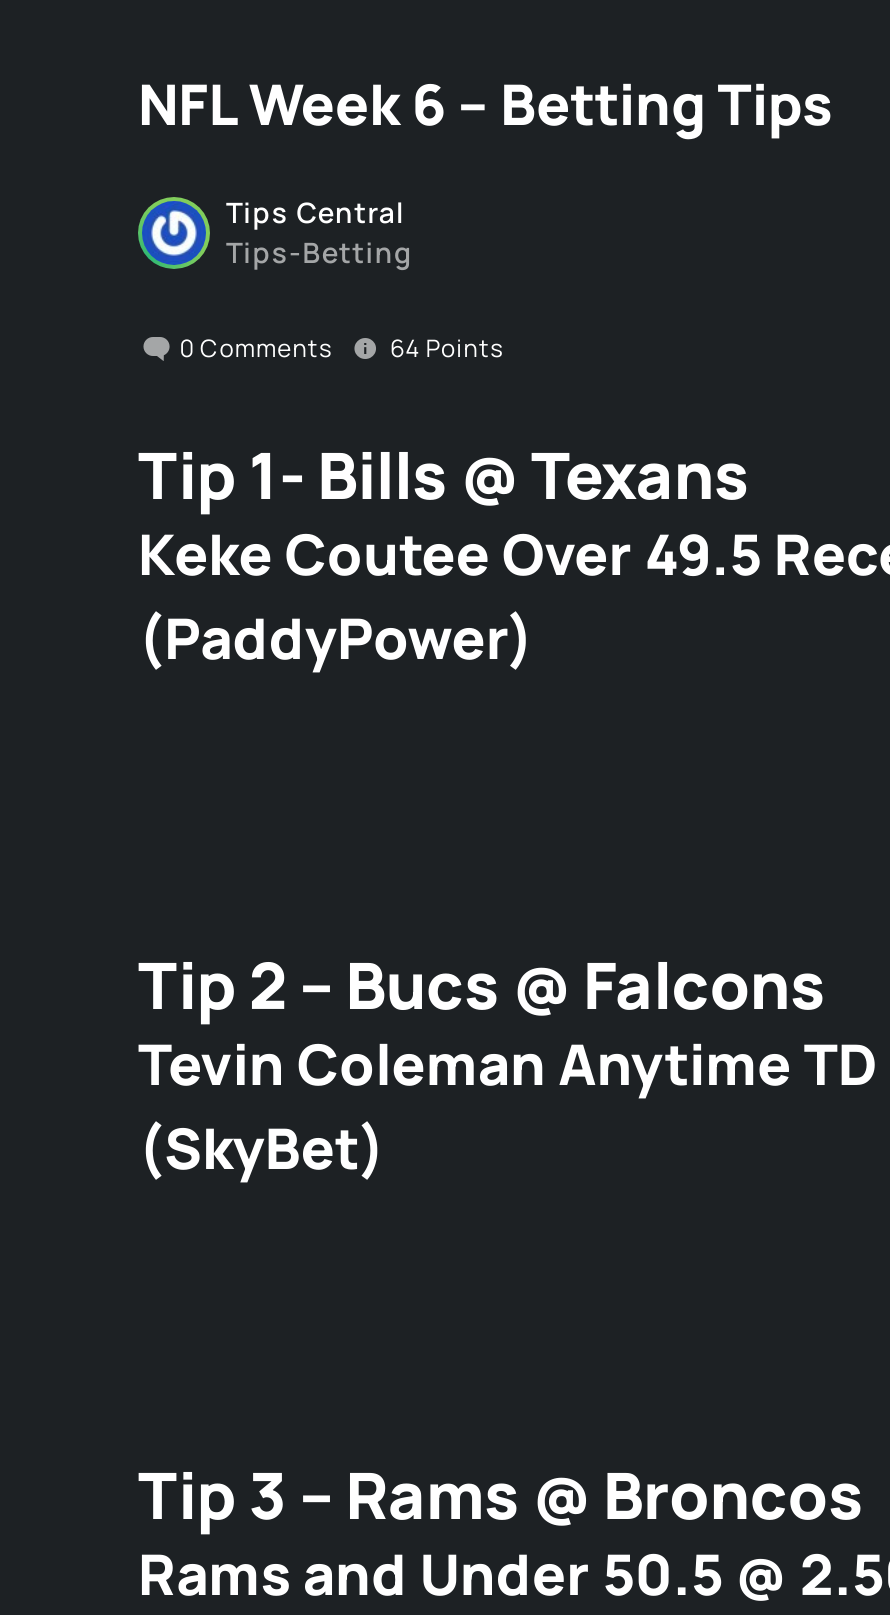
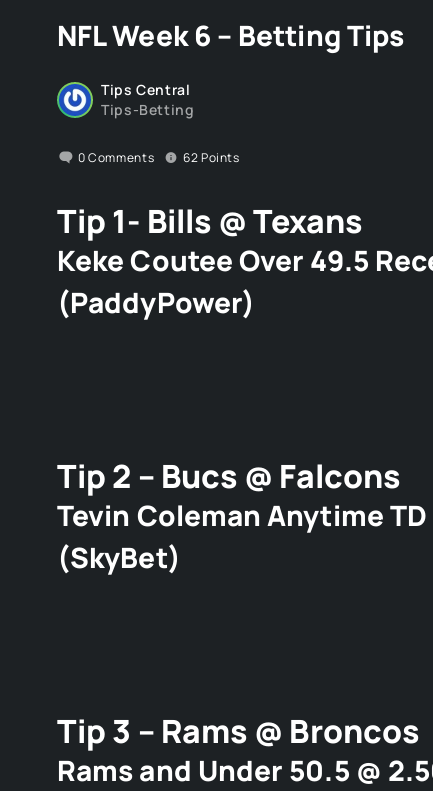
[180,331,503,365] 0 Comments 64 Points -> [78,149,240,166] 0 Comments 62 Points

